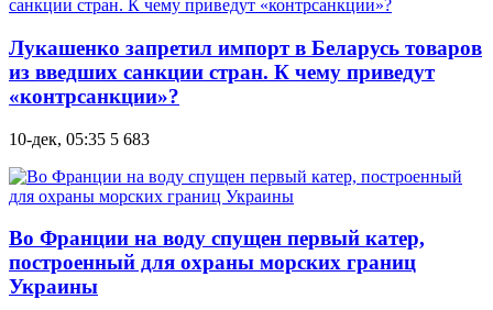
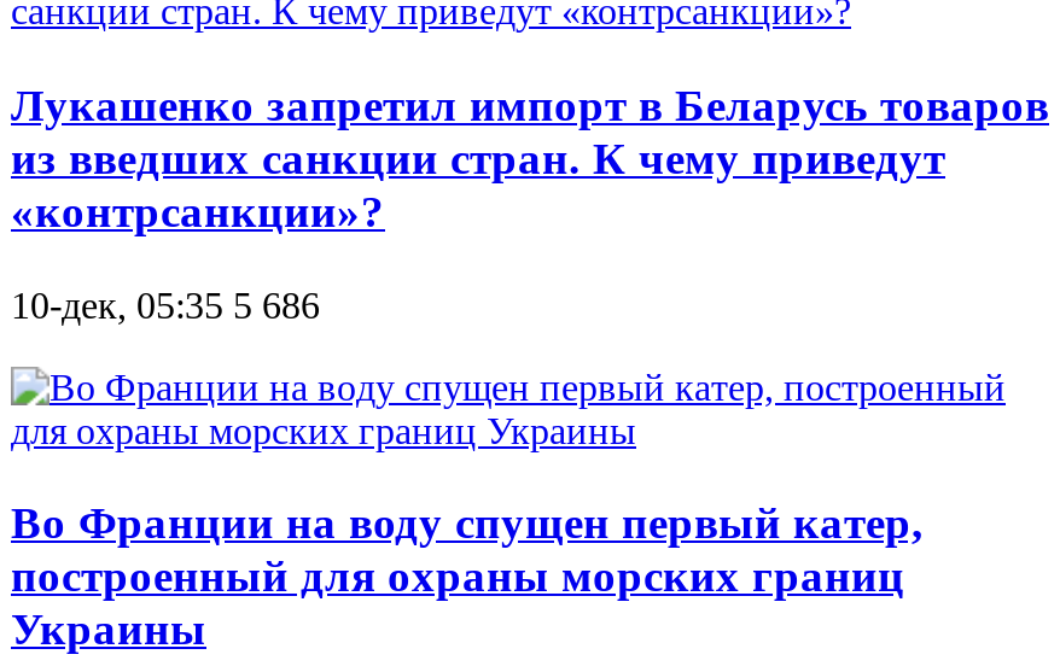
[9,129,150,148] 10-дек, 05:35 5 683 -> [11,284,320,325] 10-дек, 05:35 5 686

